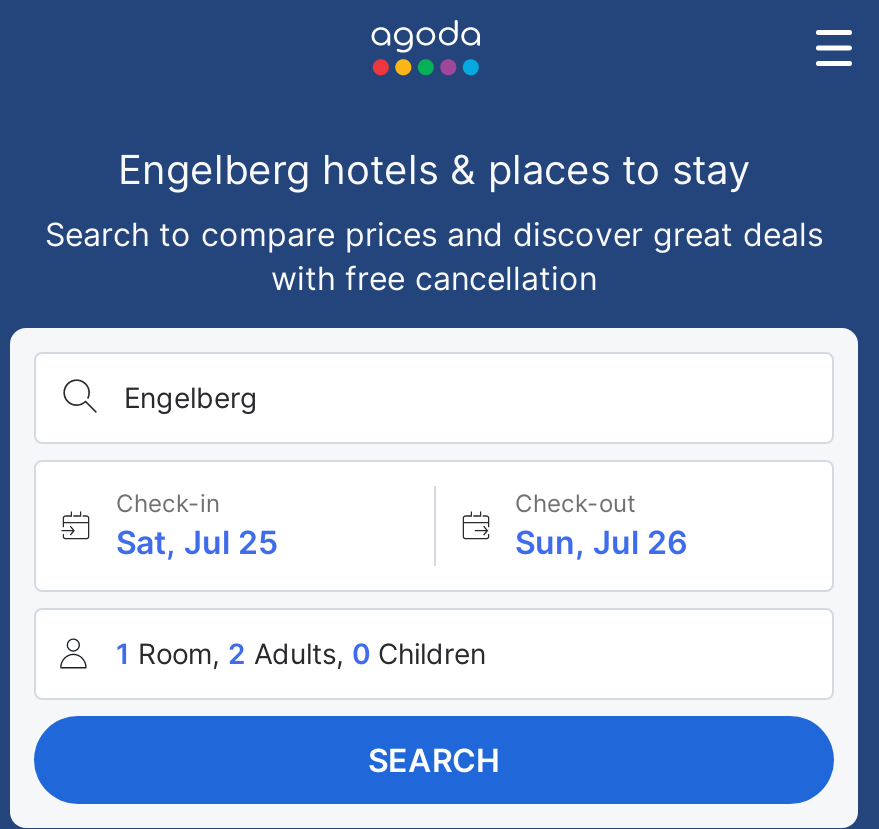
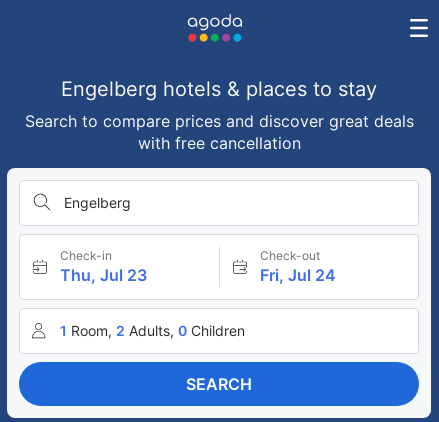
[116,522,278,562] Sat, Jul 25 -> [60,265,147,285] Thu, Jul 23
[515,522,687,562] Sun, Jul 26 -> [259,265,335,285] Fri, Jul 24

